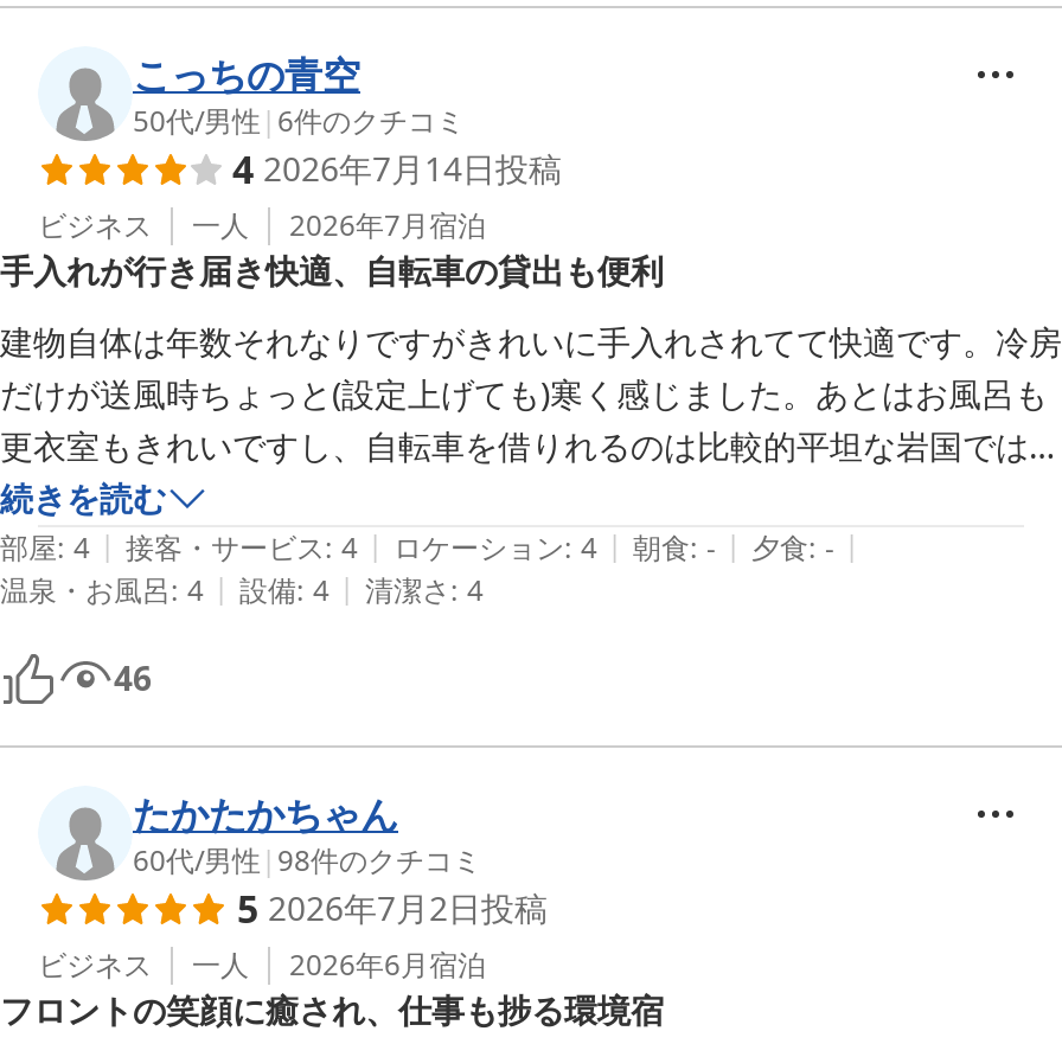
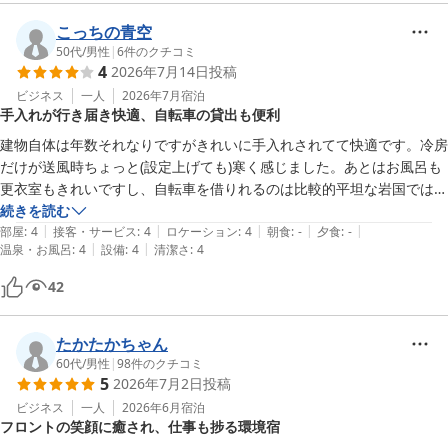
[114,655,152,700] 46 -> [48,277,64,296] 42

